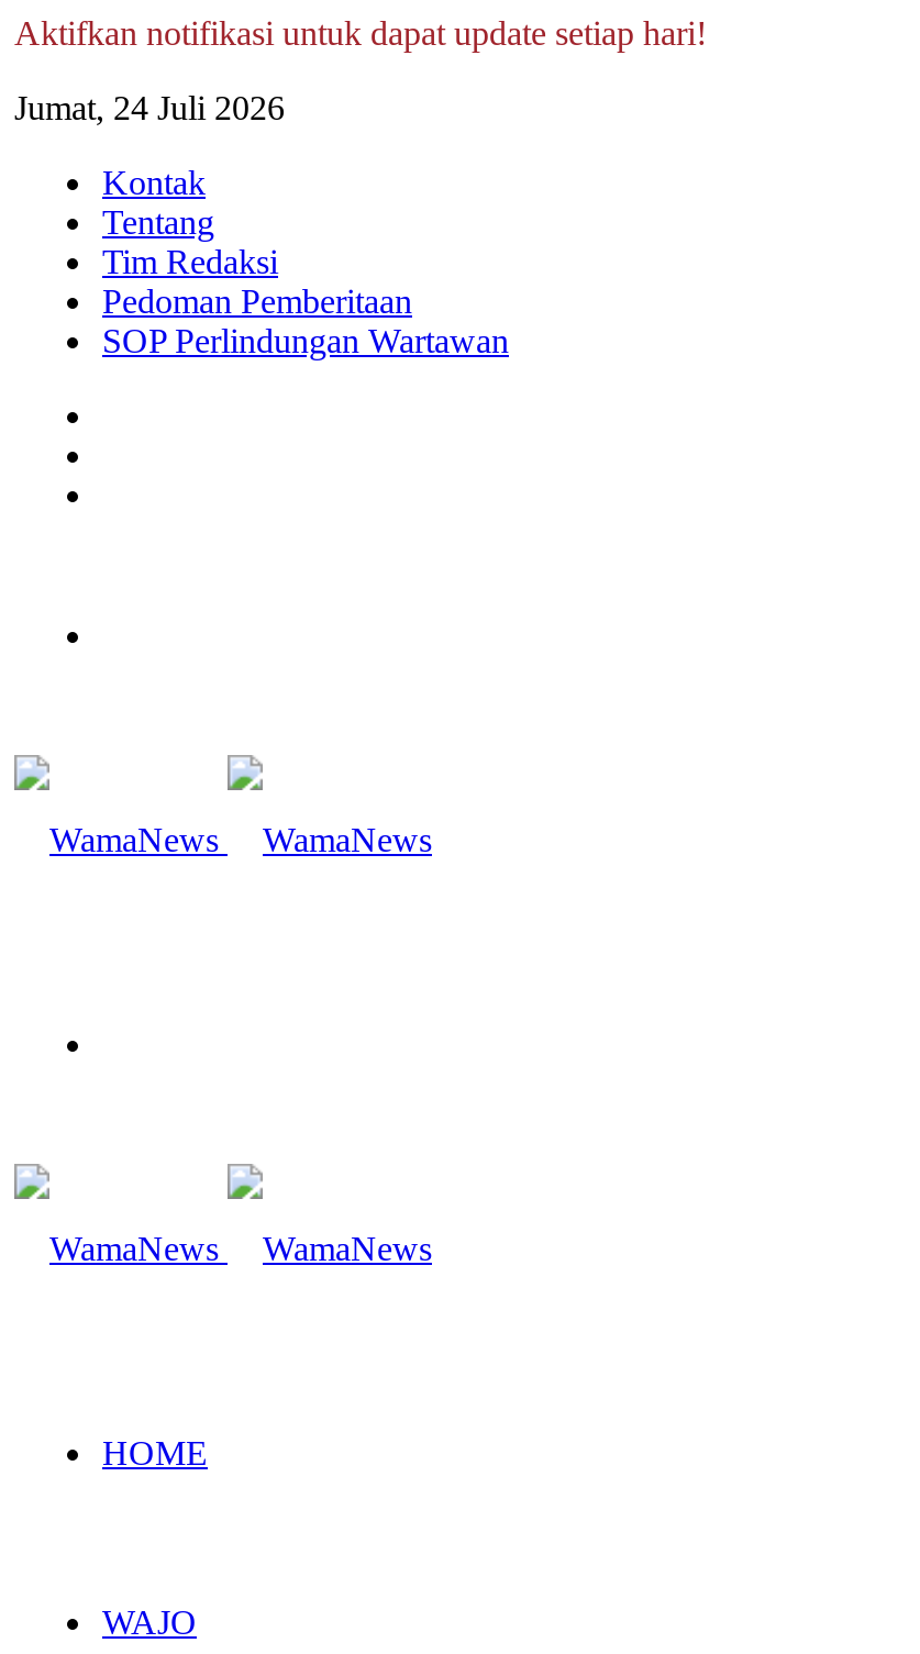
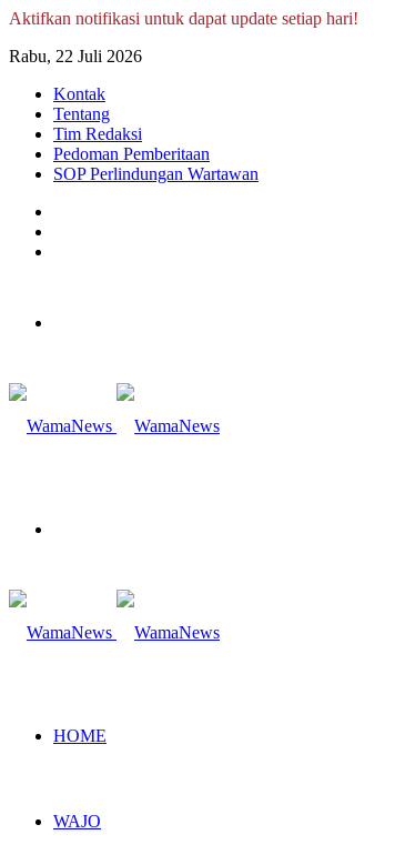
[14,89,285,126] Jumat, 24 Juli 2026 -> [9,47,142,66] Rabu, 22 Juli 2026

